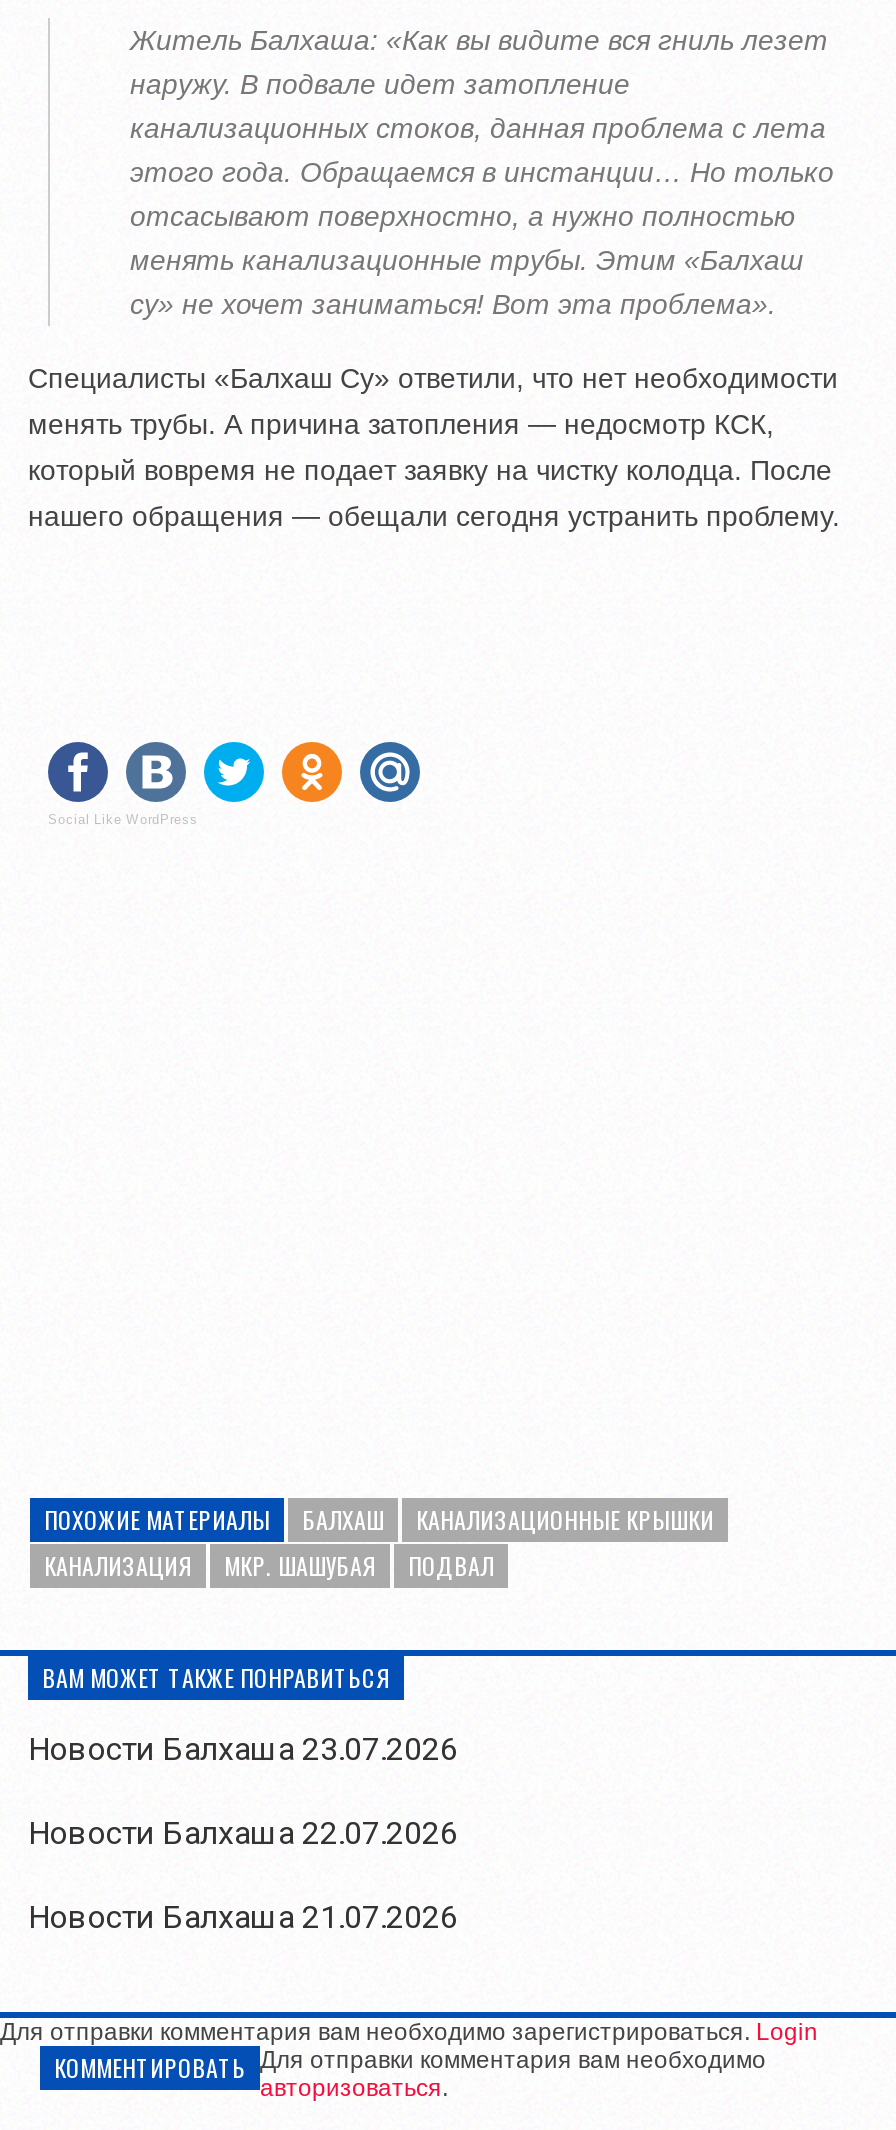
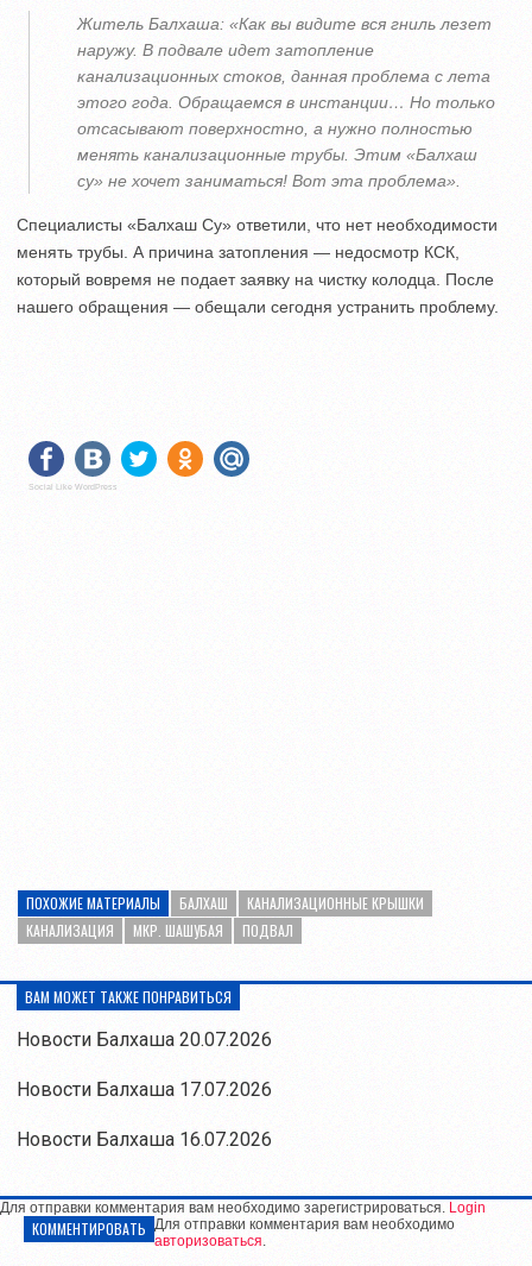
[28,1730,458,1768] Новости Балхаша 23.07.2026 -> [17,1028,272,1051] Новости Балхаша 20.07.2026
[28,1814,458,1852] Новости Балхаша 22.07.2026 -> [17,1078,272,1101] Новости Балхаша 17.07.2026
[28,1898,458,1936] Новости Балхаша 21.07.2026 -> [17,1128,272,1151] Новости Балхаша 16.07.2026

